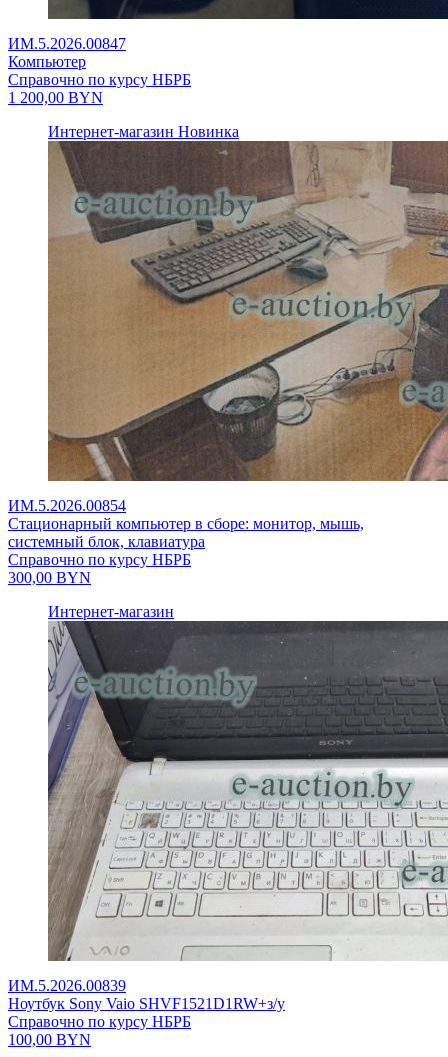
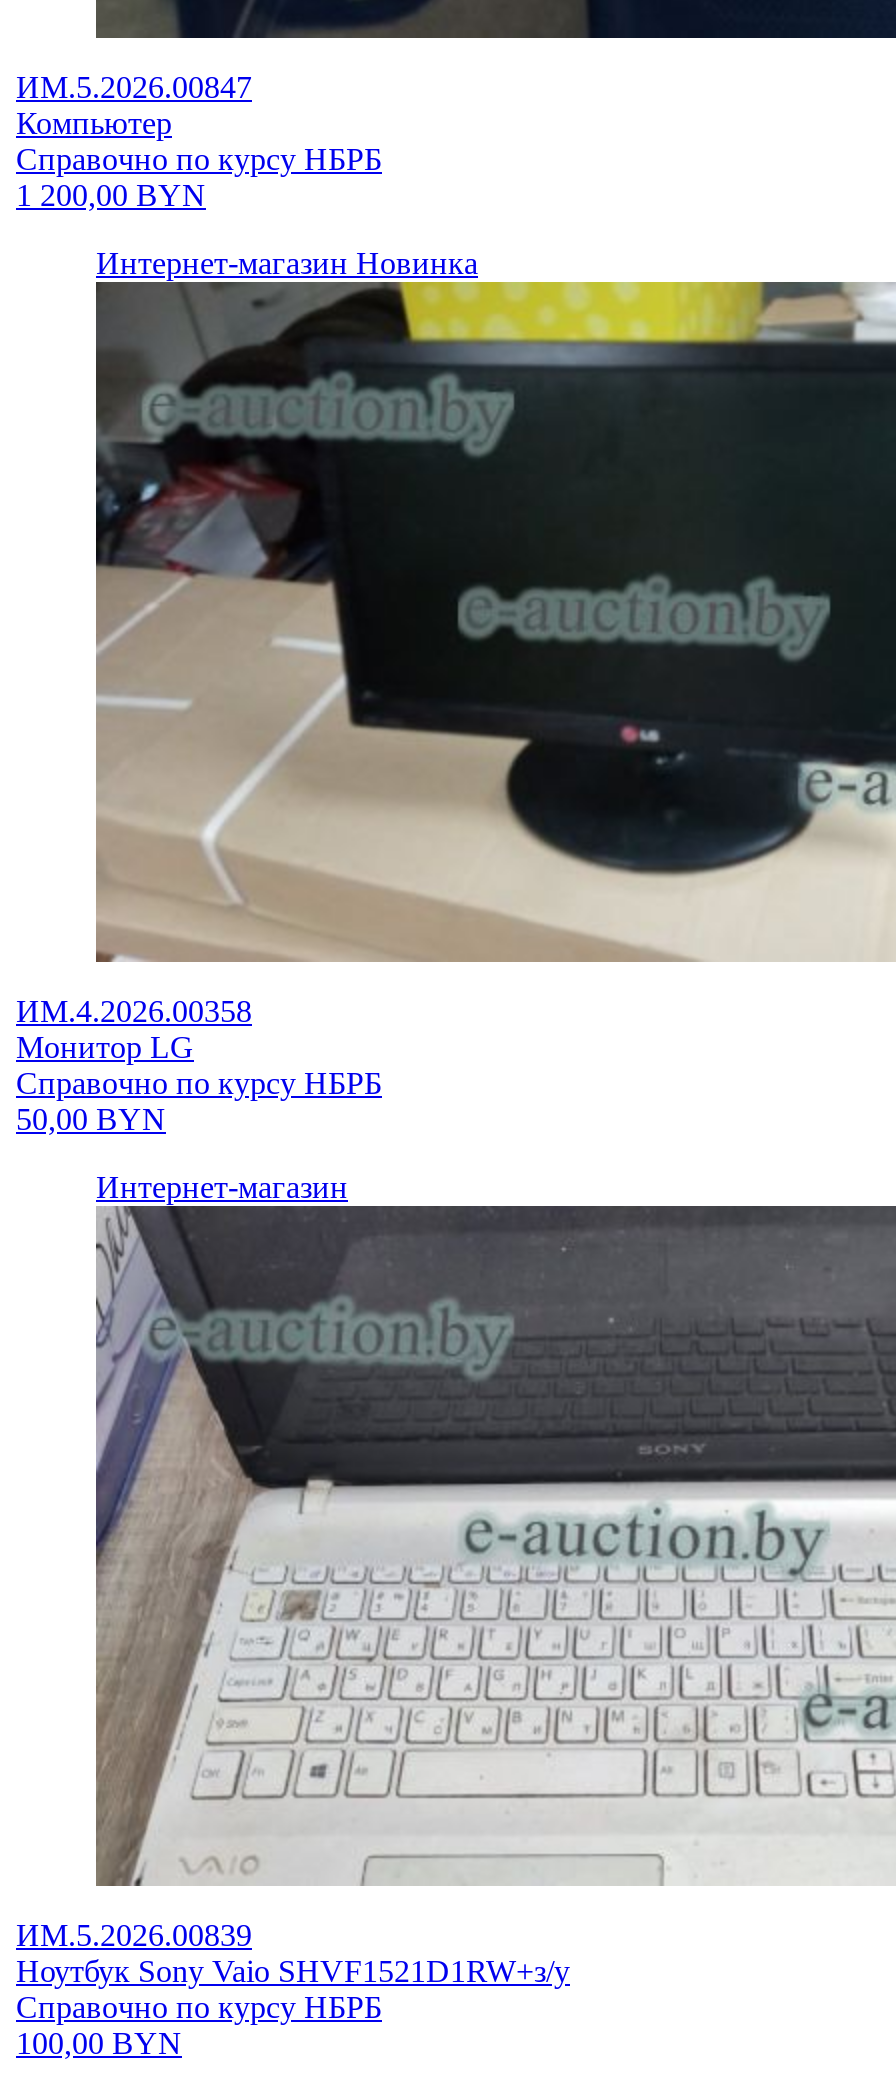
[8,140,445,550] [image] | ИМ.5.2026.00854 | Стационарный компьютер в сборе: монитор, мышь, | системный блок, клавиатура -> [16,280,890,1064] [image] | ИМ.4.2026.00358 | Монитор LG
[8,569,91,586] 300,00 BYN -> [16,1102,166,1136] 50,00 BYN

